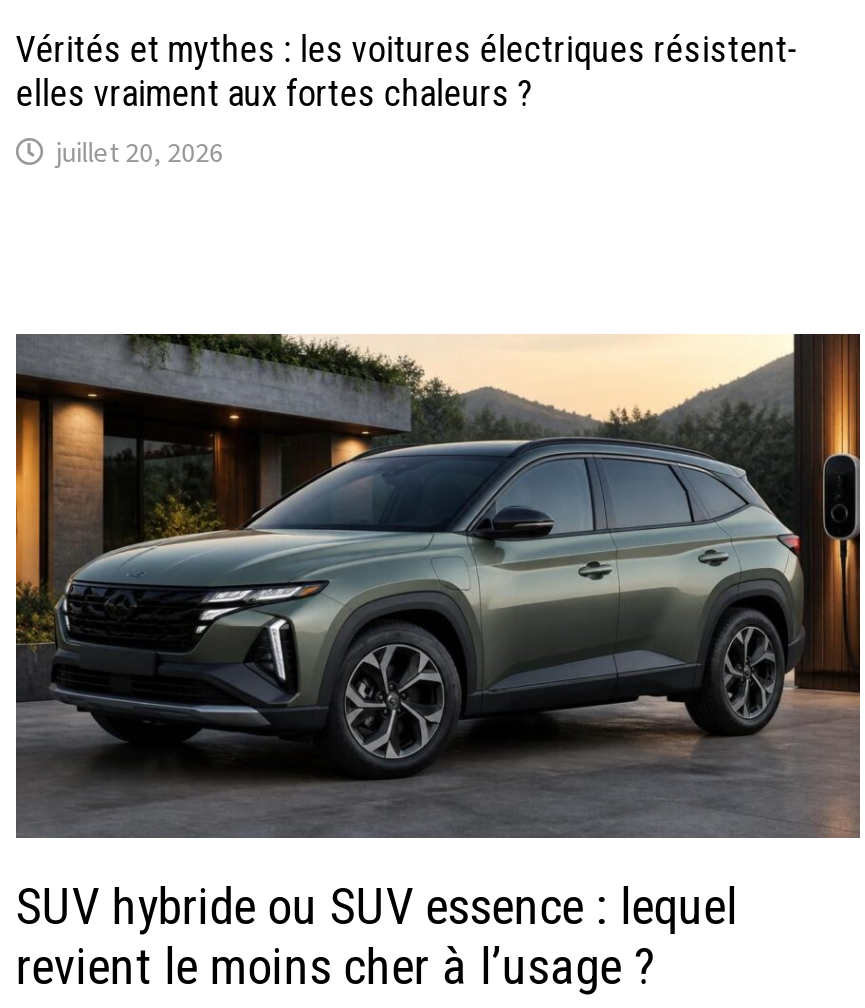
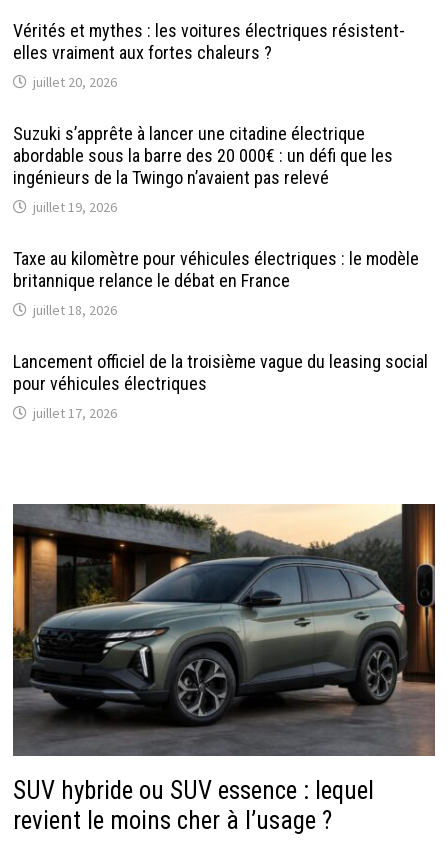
none -> [13,123,428,422] Suzuki s’apprête à lancer une citadine électrique | abordable sous la barre des 20 000€ : un défi que les | ingénieurs de la Twingo n’avaient pas relevé | juillet 19, 2026 | Taxe au kilomètre pour véhicules électriques : le modèle | britannique relance le débat en France | juillet 18, 2026 | Lancement officiel de la troisième vague du leasing social | pour véhicules électriques | juillet 17, 2026

